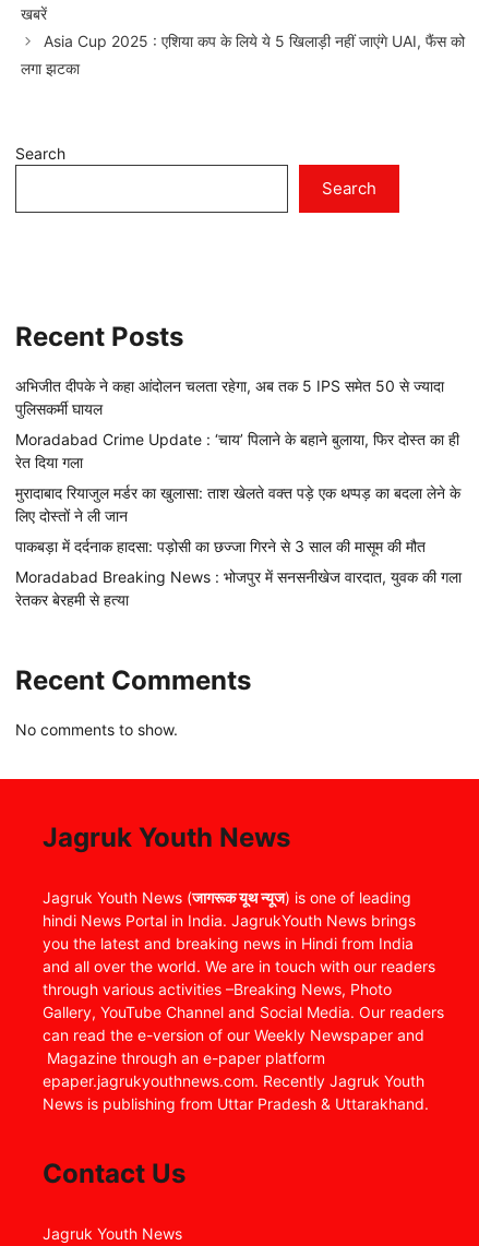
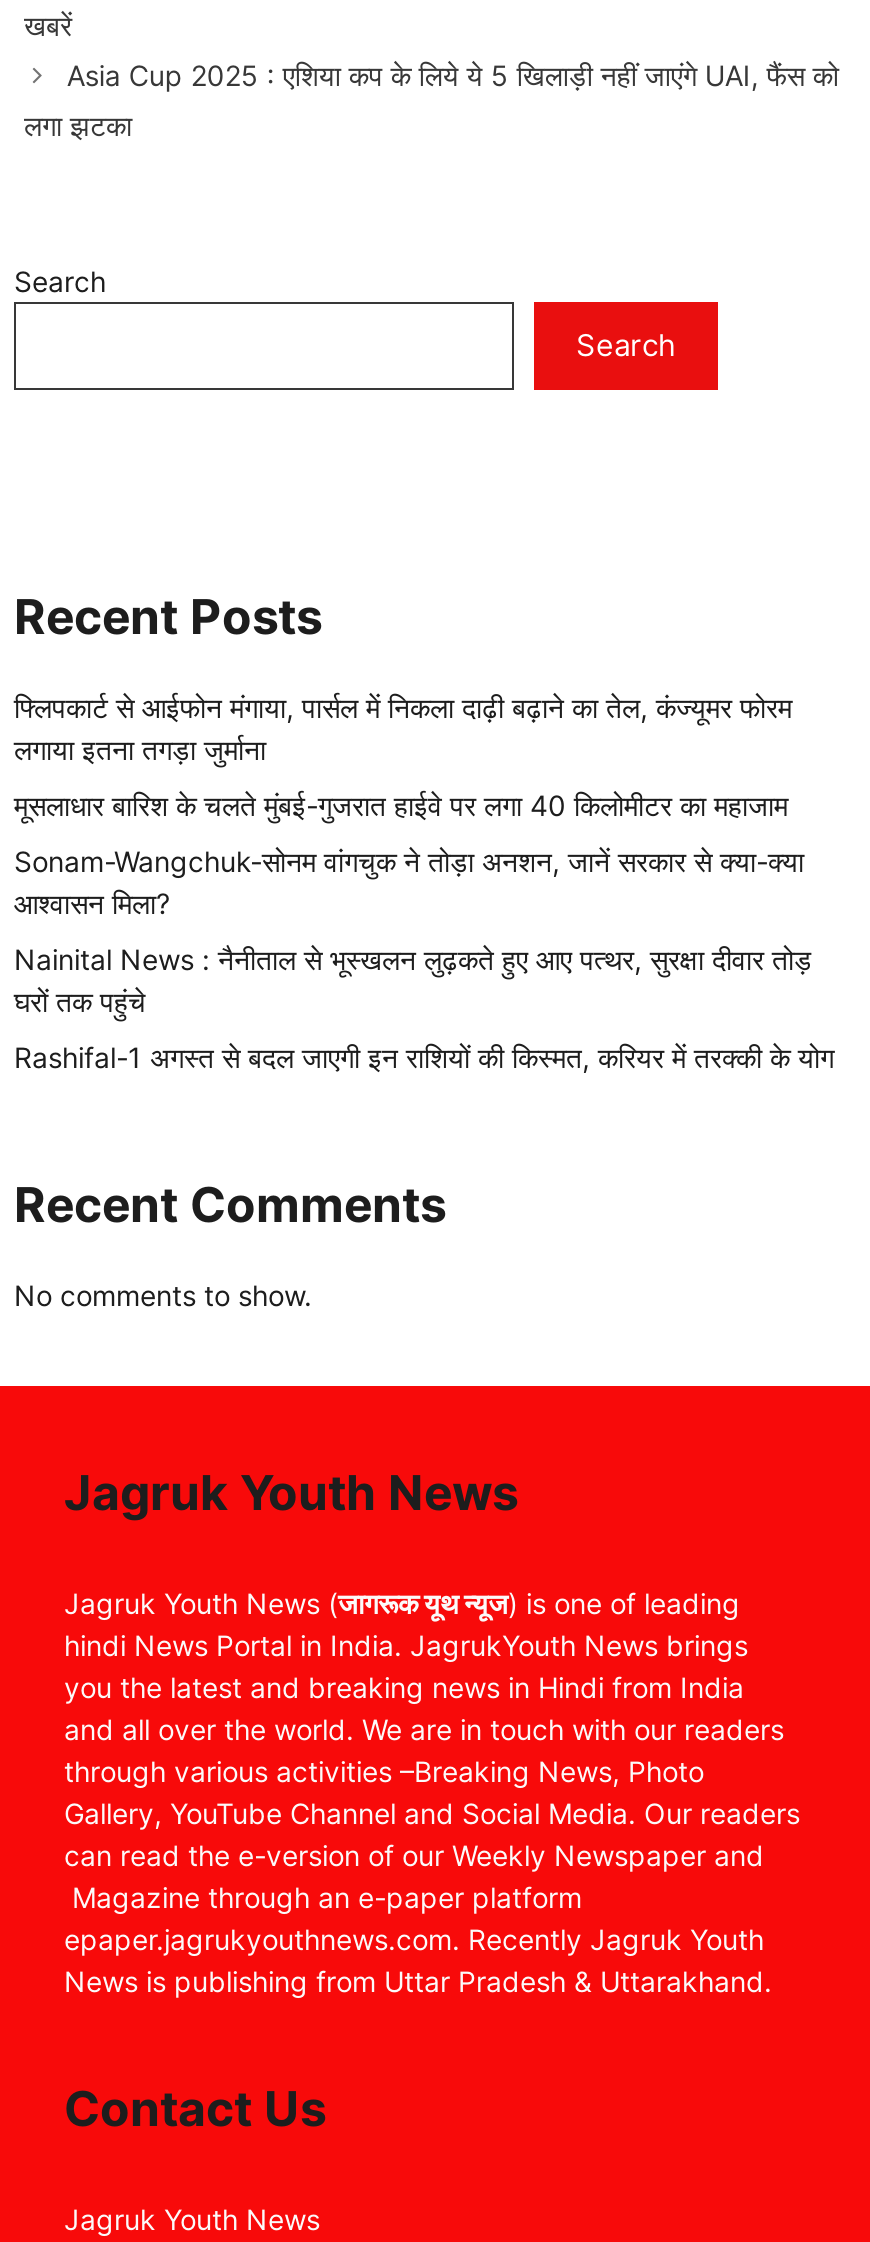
[15,377,444,418] अभिजीत दीपके ने कहा आंदोलन चलता रहेगा, अब तक 5 IPS समेत 50 से ज्यादा | पुलिसकर्मी घायल -> [14,691,792,767] फ्लिपकार्ट से आईफोन मंगाया, पार्सल में निकला दाढ़ी बढ़ाने का तेल, कंज्यूमर फोरम | लगाया इतना तगड़ा जुर्माना
[15,430,459,472] Moradabad Crime Update : ‘चाय’ पिलाने के बहाने बुलाया, फिर दोस्त का ही | रेत दिया गला -> [14,789,788,823] मूसलाधार बारिश के चलते मुंबई-गुजरात हाईवे पर लगा 40 किलोमीटर का महाजाम
[15,484,460,525] मुरादाबाद रियाजुल मर्डर का खुलासा: ताश खेलते वक्त पड़े एक थप्पड़ का बदला लेने के | लिए दोस्तों ने ली जान -> [14,845,804,921] Sonam-Wangchuk-सोनम वांगचुक ने तोड़ा अनशन, जानें सरकार से क्या-क्या | आश्वासन मिला?
[15,537,426,556] पाकबड़ा में दर्दनाक हादसा: पड़ोसी का छज्जा गिरने से 3 साल की मासूम की मौत -> [14,943,812,1019] Nainital News : नैनीताल से भूस्खलन लुढ़कते हुए आए पत्थर, सुरक्षा दीवार तोड़ | घरों तक पहुंचे
[15,568,462,609] Moradabad Breaking News : भोजपुर में सनसनीखेज वारदात, युवक की गला | रेतकर बेरहमी से हत्या -> [14,1041,834,1075] Rashifal-1 अगस्त से बदल जाएगी इन राशियों की किस्मत, करियर में तरक्की के योग

